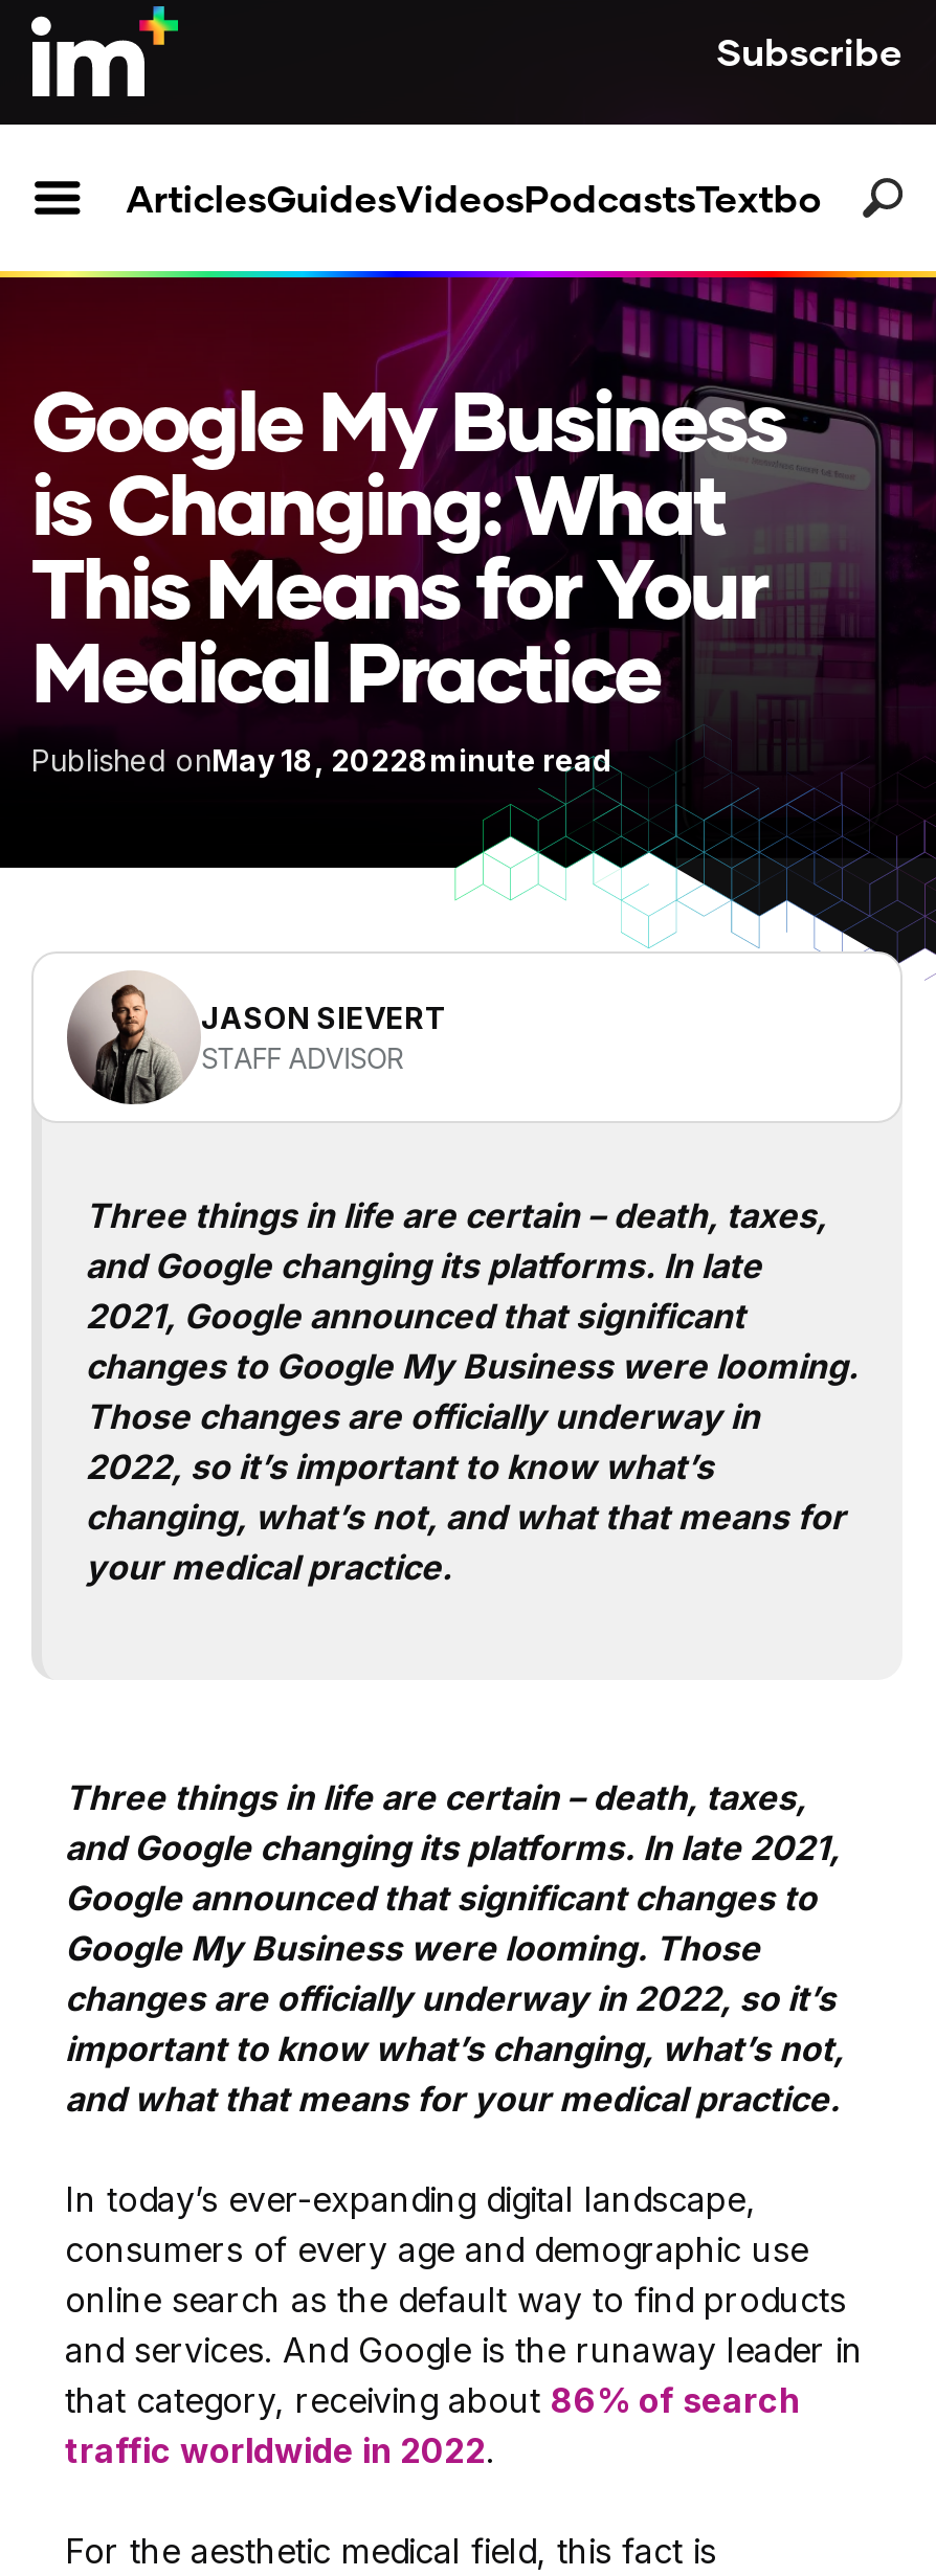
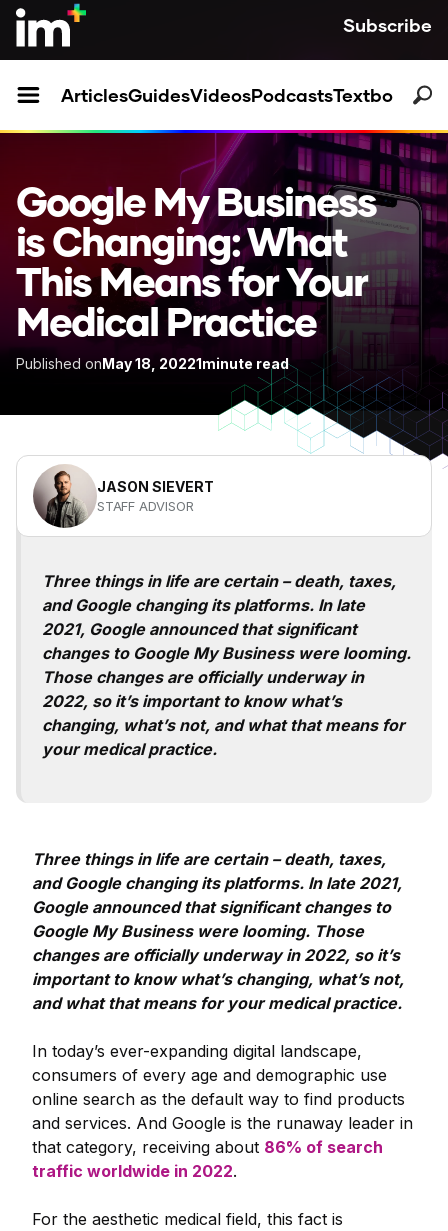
[31,742,611,778] Published onMay 18, 20228 minute read -> [16,355,289,372] Published onMay 18, 20221 minute read

